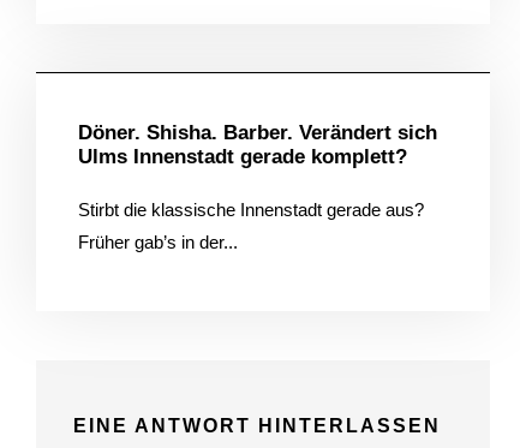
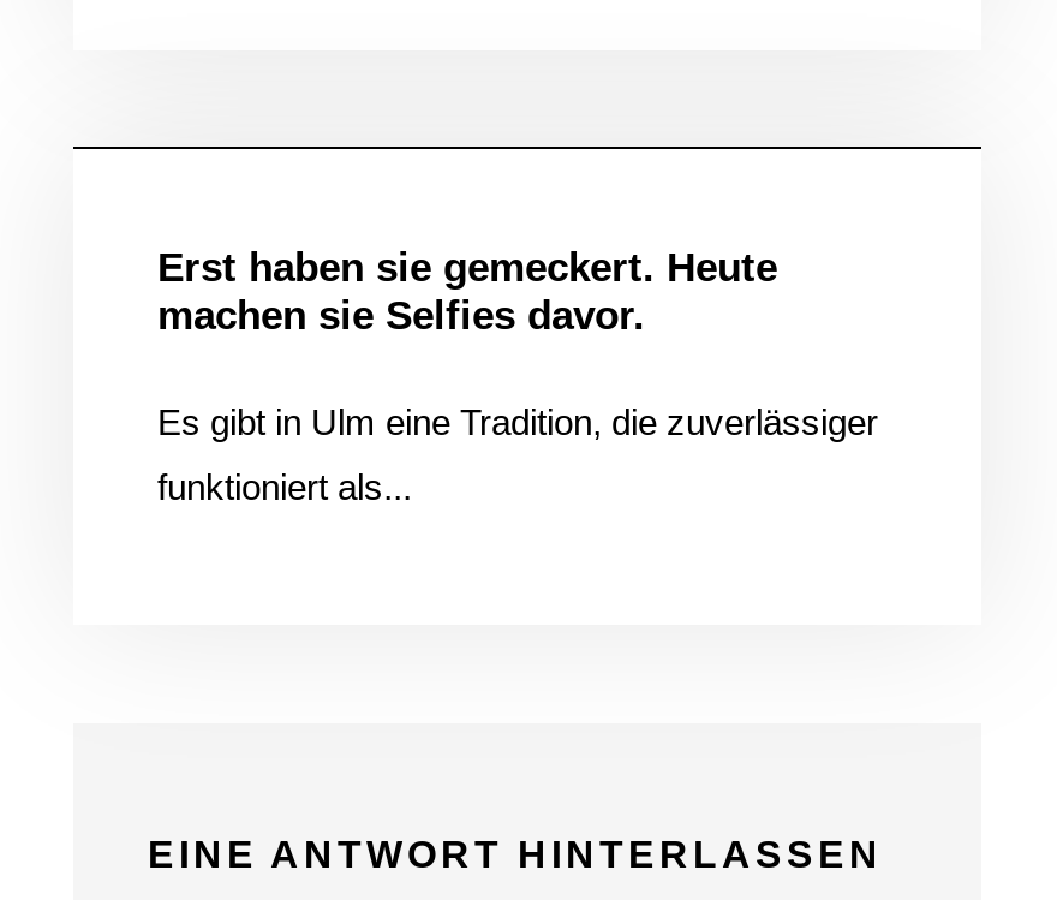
[78,121,437,168] Döner. Shisha. Barber. Verändert sich | Ulms Innenstadt gerade komplett? -> [157,244,777,338] Erst haben sie gemeckert. Heute | machen sie Selfies davor.
[78,199,424,219] Stirbt die klassische Innenstadt gerade aus? -> [157,401,878,441] Es gibt in Ulm eine Tradition, die zuverlässiger
[78,231,238,252] Früher gab’s in der... -> [157,466,412,506] funktioniert als...

